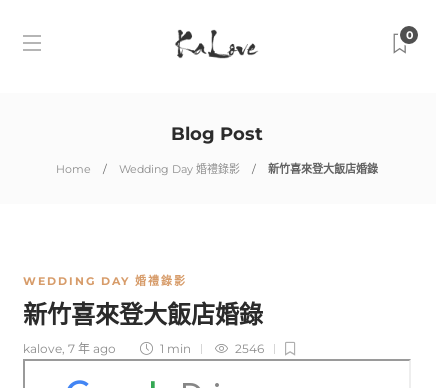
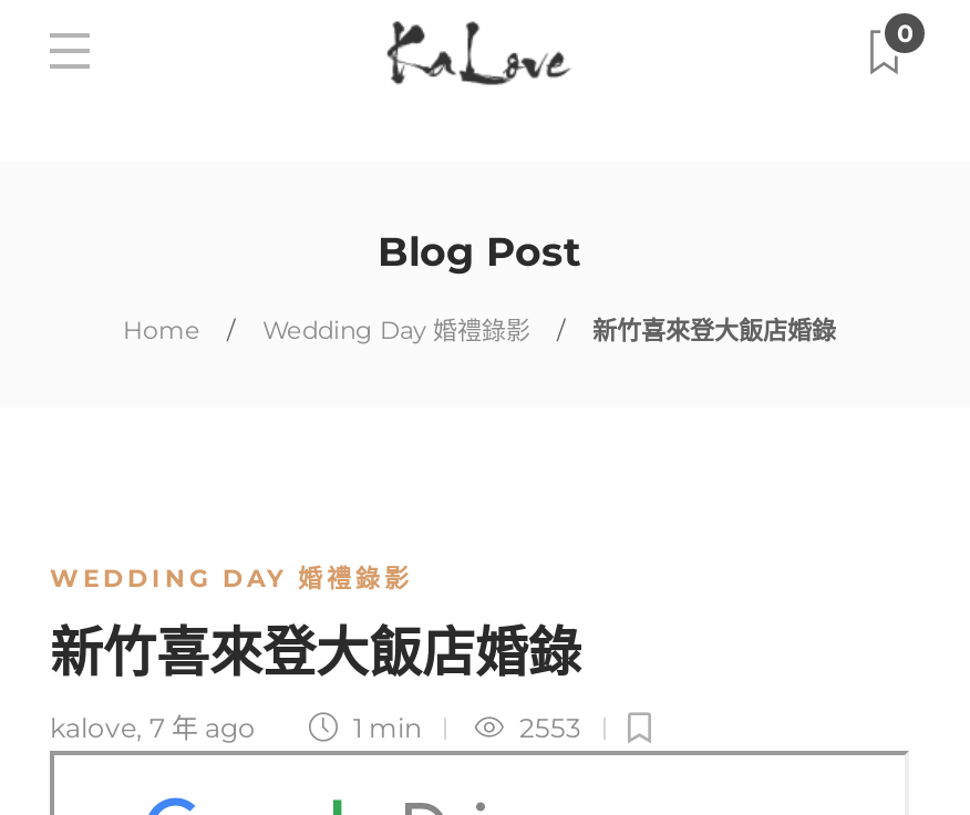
[232,341,264,356] 2546 -> [513,711,581,744] 2553

